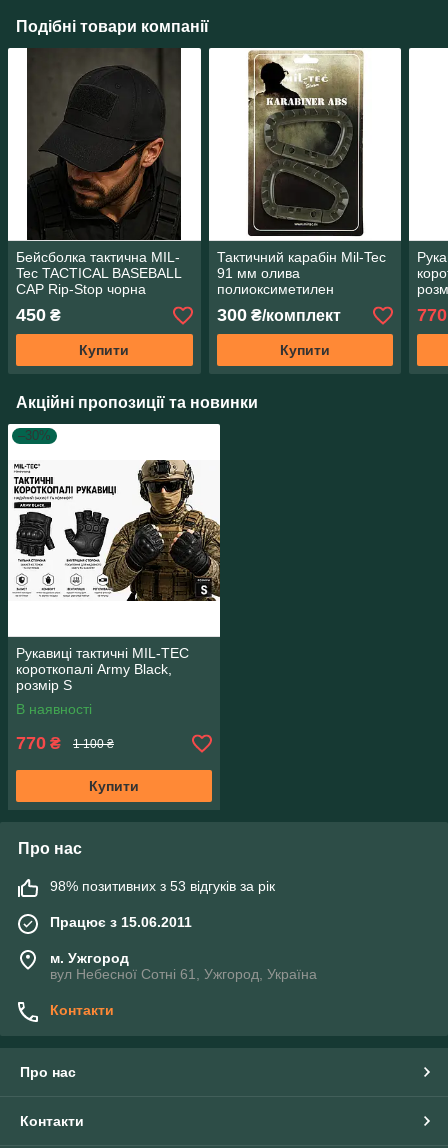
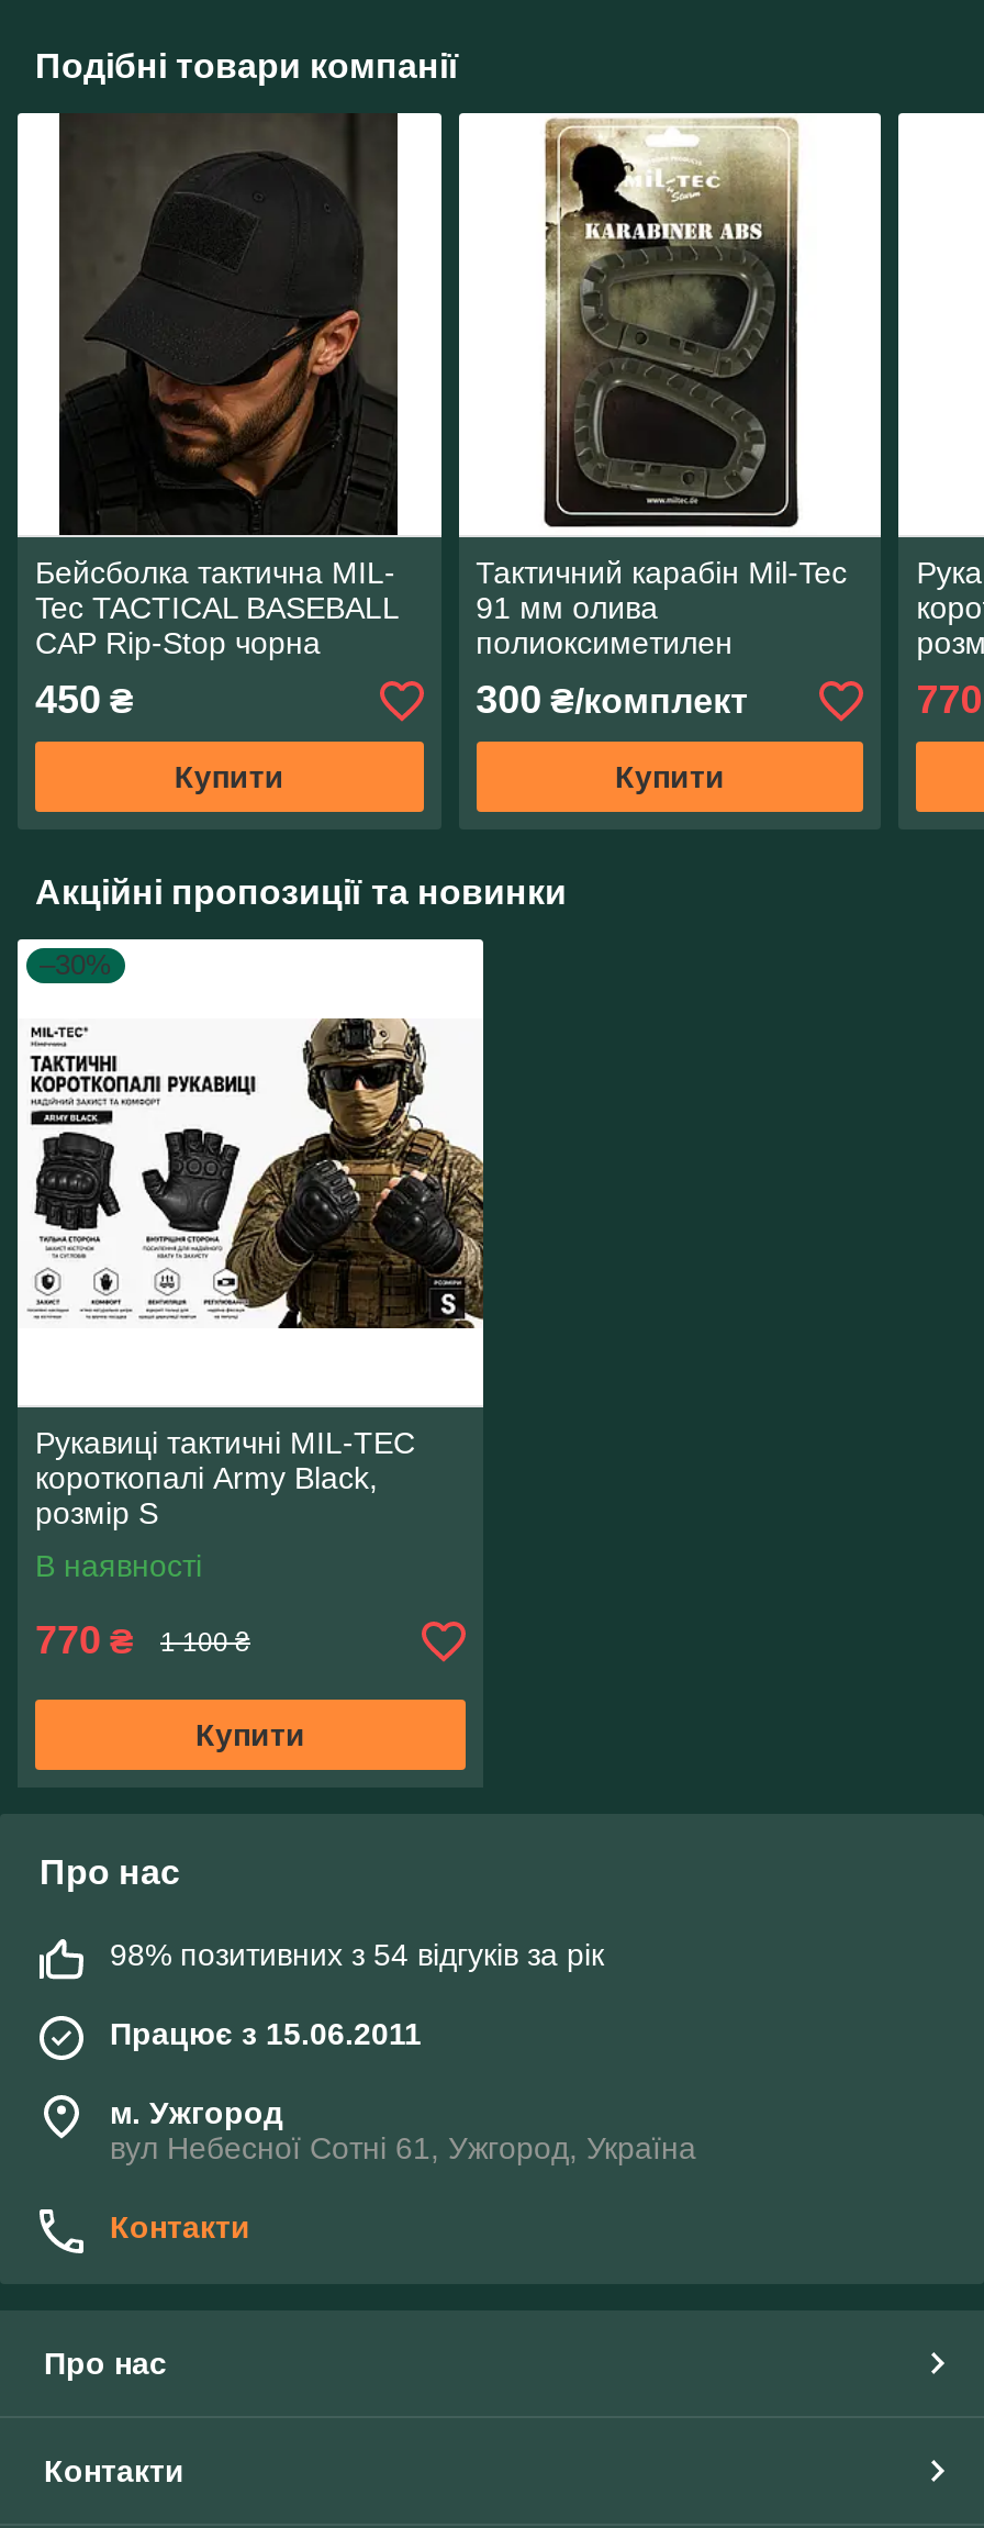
[50,878,275,894] 98% позитивних з 53 відгуків за рік -> [110,1938,604,1973] 98% позитивних з 54 відгуків за рік

